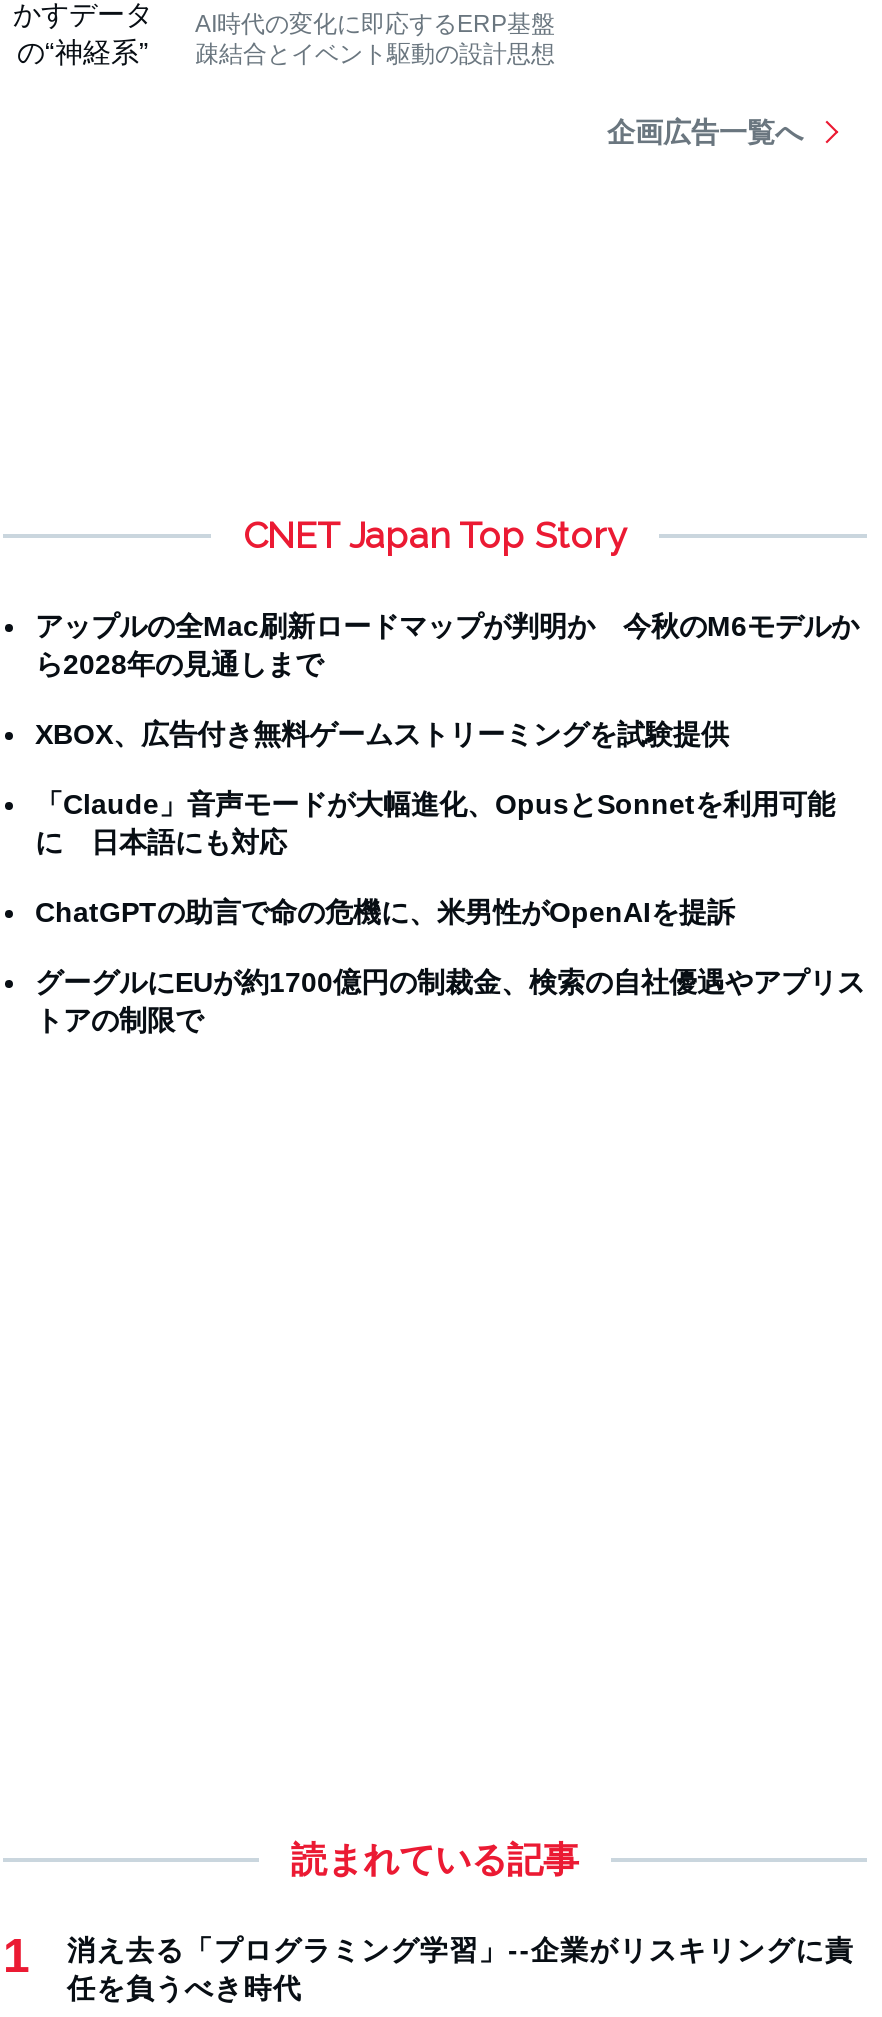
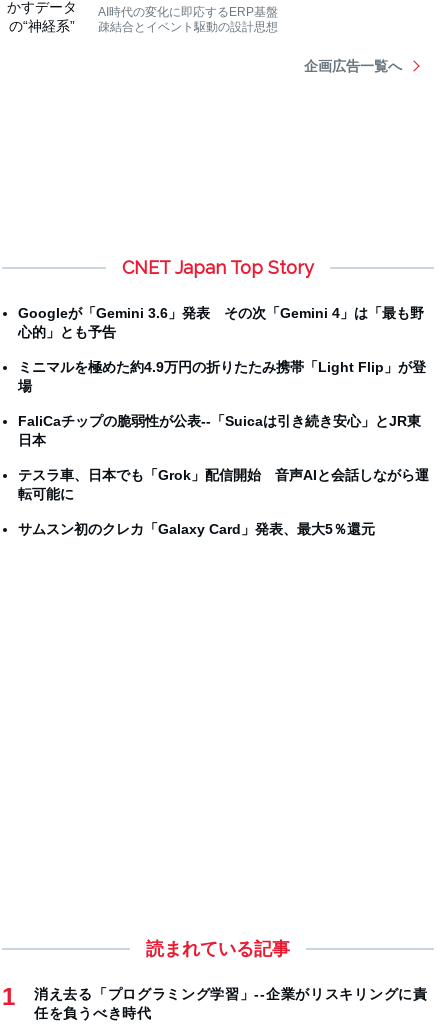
[35,610,859,680] アップルの全Mac刷新ロードマップが判明か 今秋のM6モデルか | ら2028年の見通しまで -> [18,305,424,340] Googleが「Gemini 3.6」発表 その次「Gemini 4」は「最も野 | 心的」とも予告
[35,718,729,750] XBOX、広告付き無料ゲームストリーミングを試験提供 -> [18,359,426,394] ミニマルを極めた約4.9万円の折りたたみ携帯「Light Flip」が登 | 場
[35,788,835,858] 「Claude」音声モードが大幅進化、OpusとSonnetを利用可能 | に 日本語にも対応 -> [18,413,421,448] FaliCaチップの脆弱性が公表--「Suicaは引き続き安心」とJR東 | 日本
[35,896,735,928] ChatGPTの助言で命の危機に、米男性がOpenAIを提訴 -> [18,467,429,502] テスラ車、日本でも「Grok」配信開始 音声AIと会話しながら運 | 転可能に
[35,966,865,1036] グーグルにEUが約1700億円の制裁金、検索の自社優遇やアプリス | トアの制限で -> [18,521,375,537] サムスン初のクレカ「Galaxy Card」発表、最大5％還元

